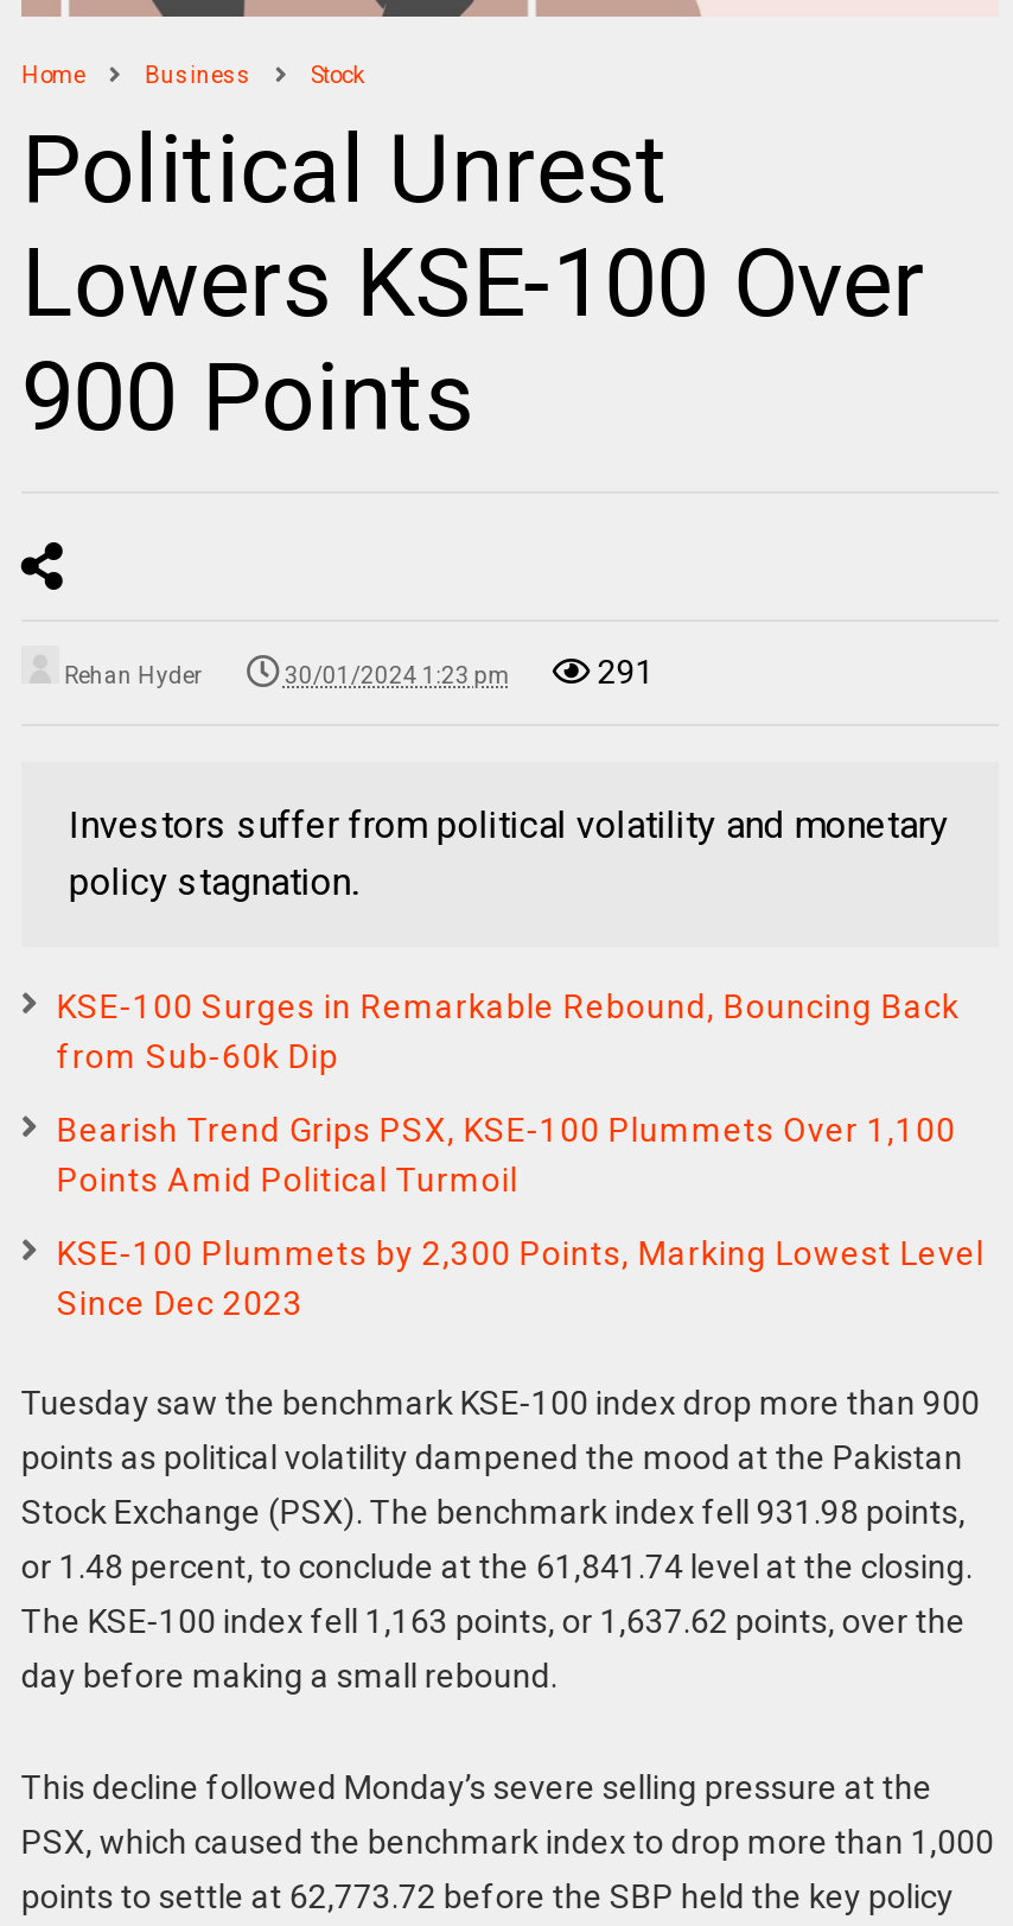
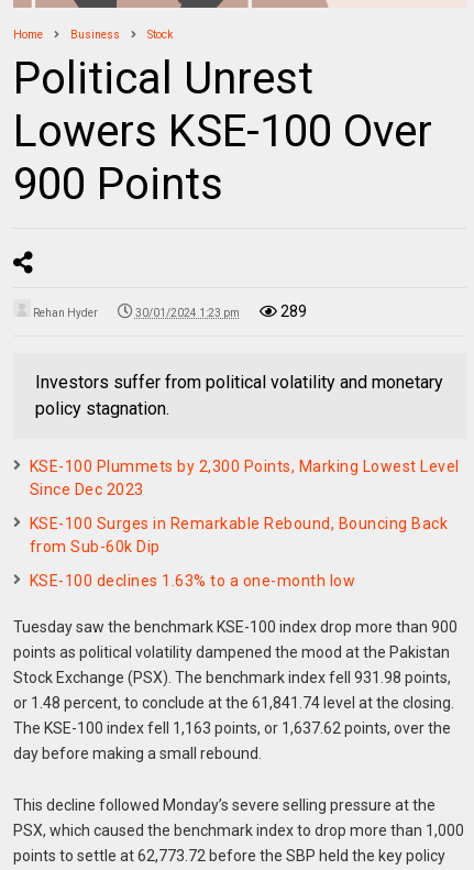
[598,653,655,691] 291 -> [280,303,307,320] 289
moved [57,988,959,1076] -> [30,515,448,556]: KSE-100 Surges in Remarkable Rebound, Bouncing Back | from Sub-60k Dip
[57,1111,956,1199] Bearish Trend Grips PSX, KSE-100 Plummets Over 1,100 | Points Amid Political Turmoil -> none
moved [57,1235,984,1322] -> [30,458,460,498]: KSE-100 Plummets by 2,300 Points, Marking Lowest Level | Since Dec 2023
none -> [30,572,356,590] KSE-100 declines 1.63% to a one-month low

